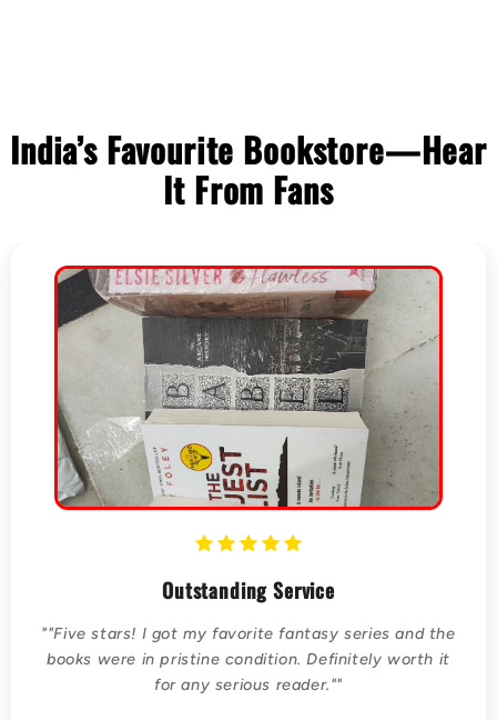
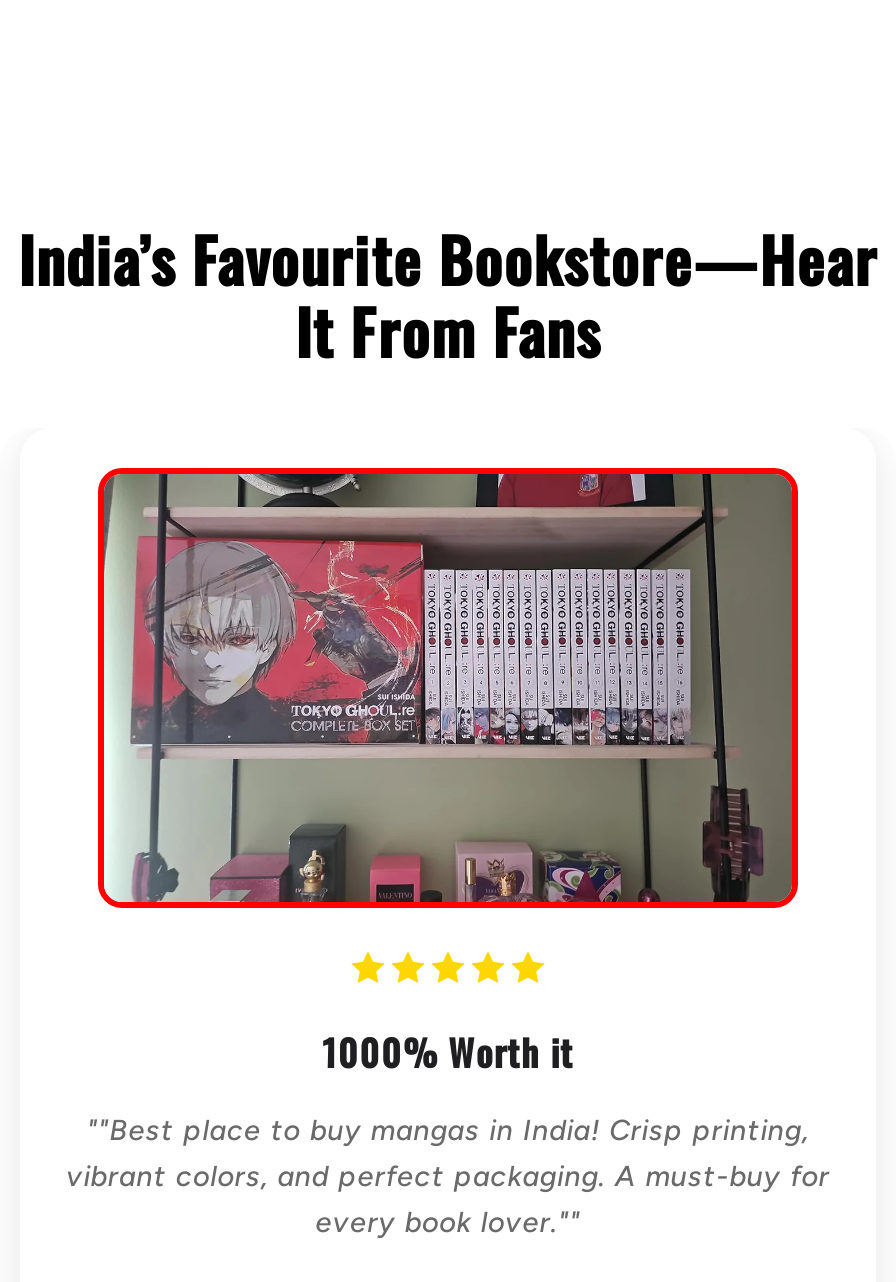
[57,268,440,508] [image] -> [102,472,794,904] [image]
[162,575,335,604] Outstanding Service -> [322,1025,574,1077] 1000% Worth it
[41,623,456,694] ""Five stars! I got my favorite fantasy series and the | books were in pristine condition. Definitely worth it | for any serious reader."" -> [66,1111,830,1239] ""Best place to buy mangas in India! Crisp printing, | vibrant colors, and perfect packaging. A must-buy for | every book lover.""

